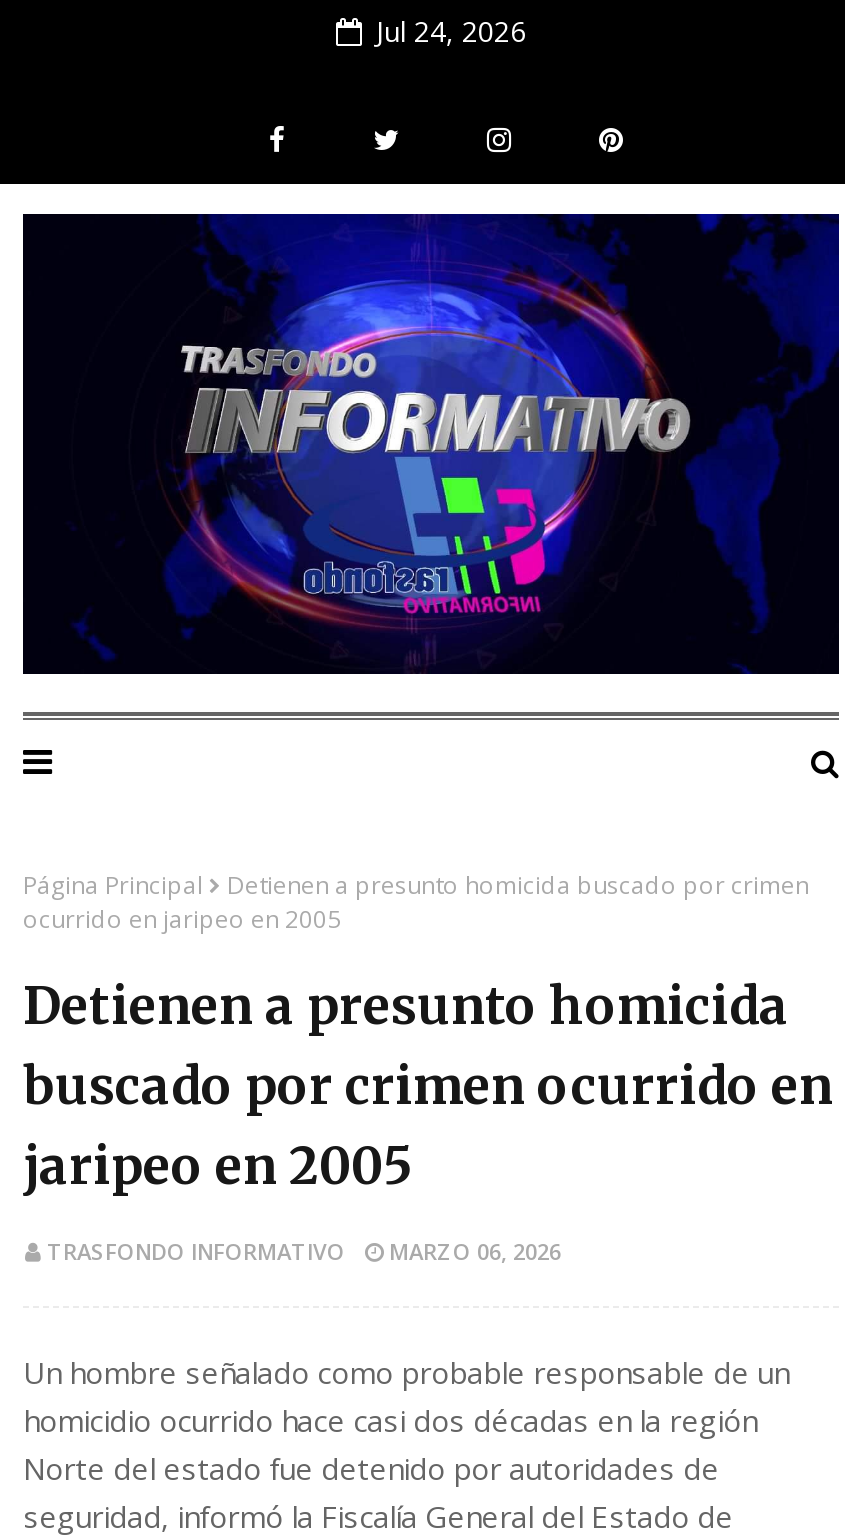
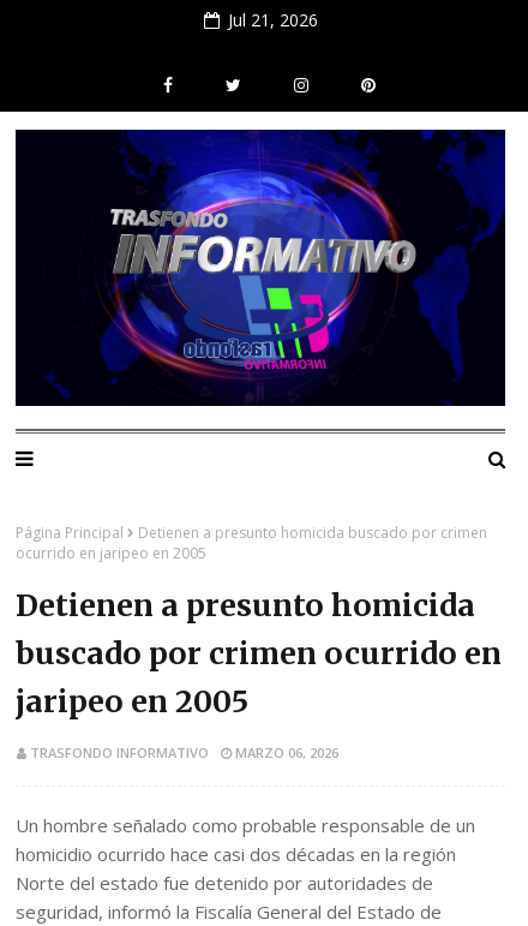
[376,12,526,50] Jul 24, 2026 -> [227,8,317,31] Jul 21, 2026

